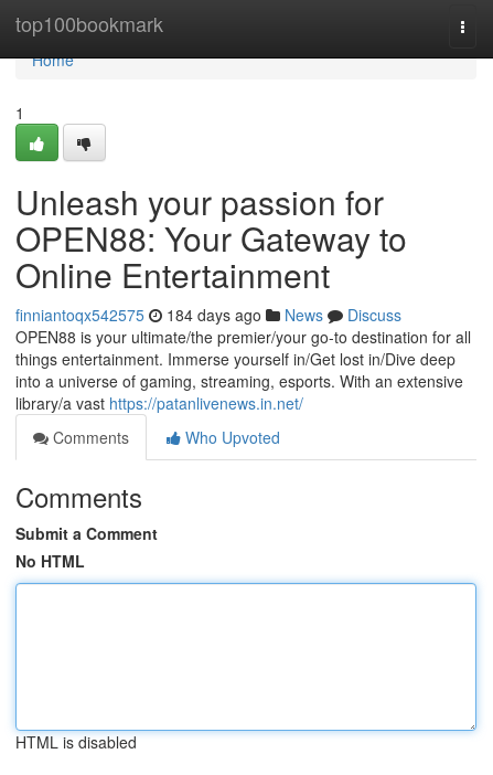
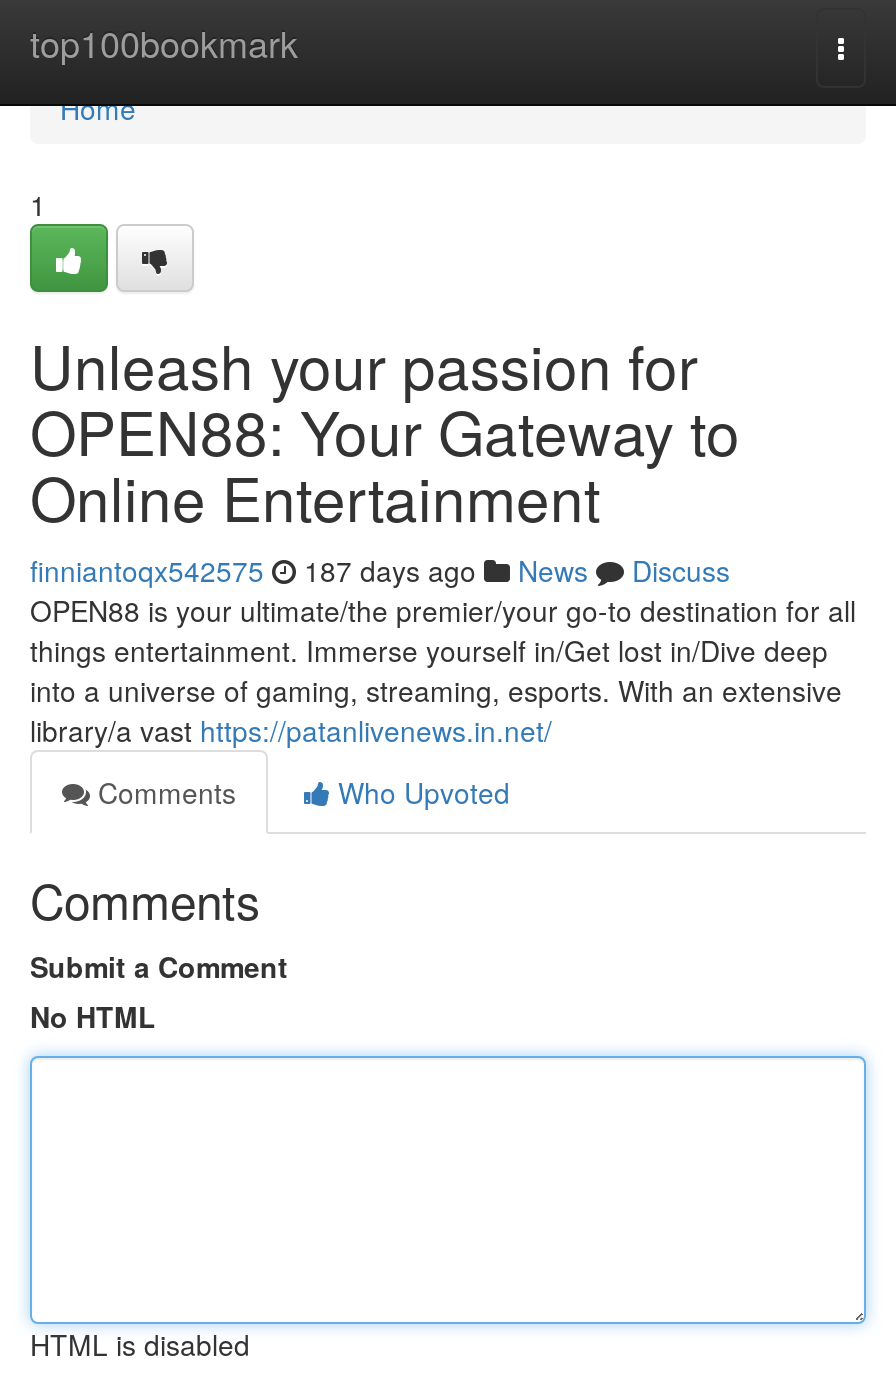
[15,304,401,326] finniantoqx542575 184 days ago News Discuss -> [30,550,730,590] finniantoqx542575 187 days ago News Discuss

